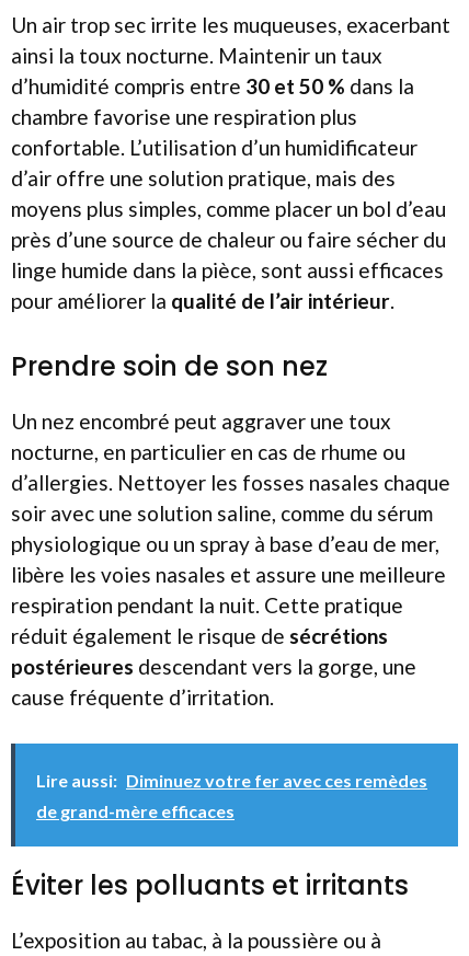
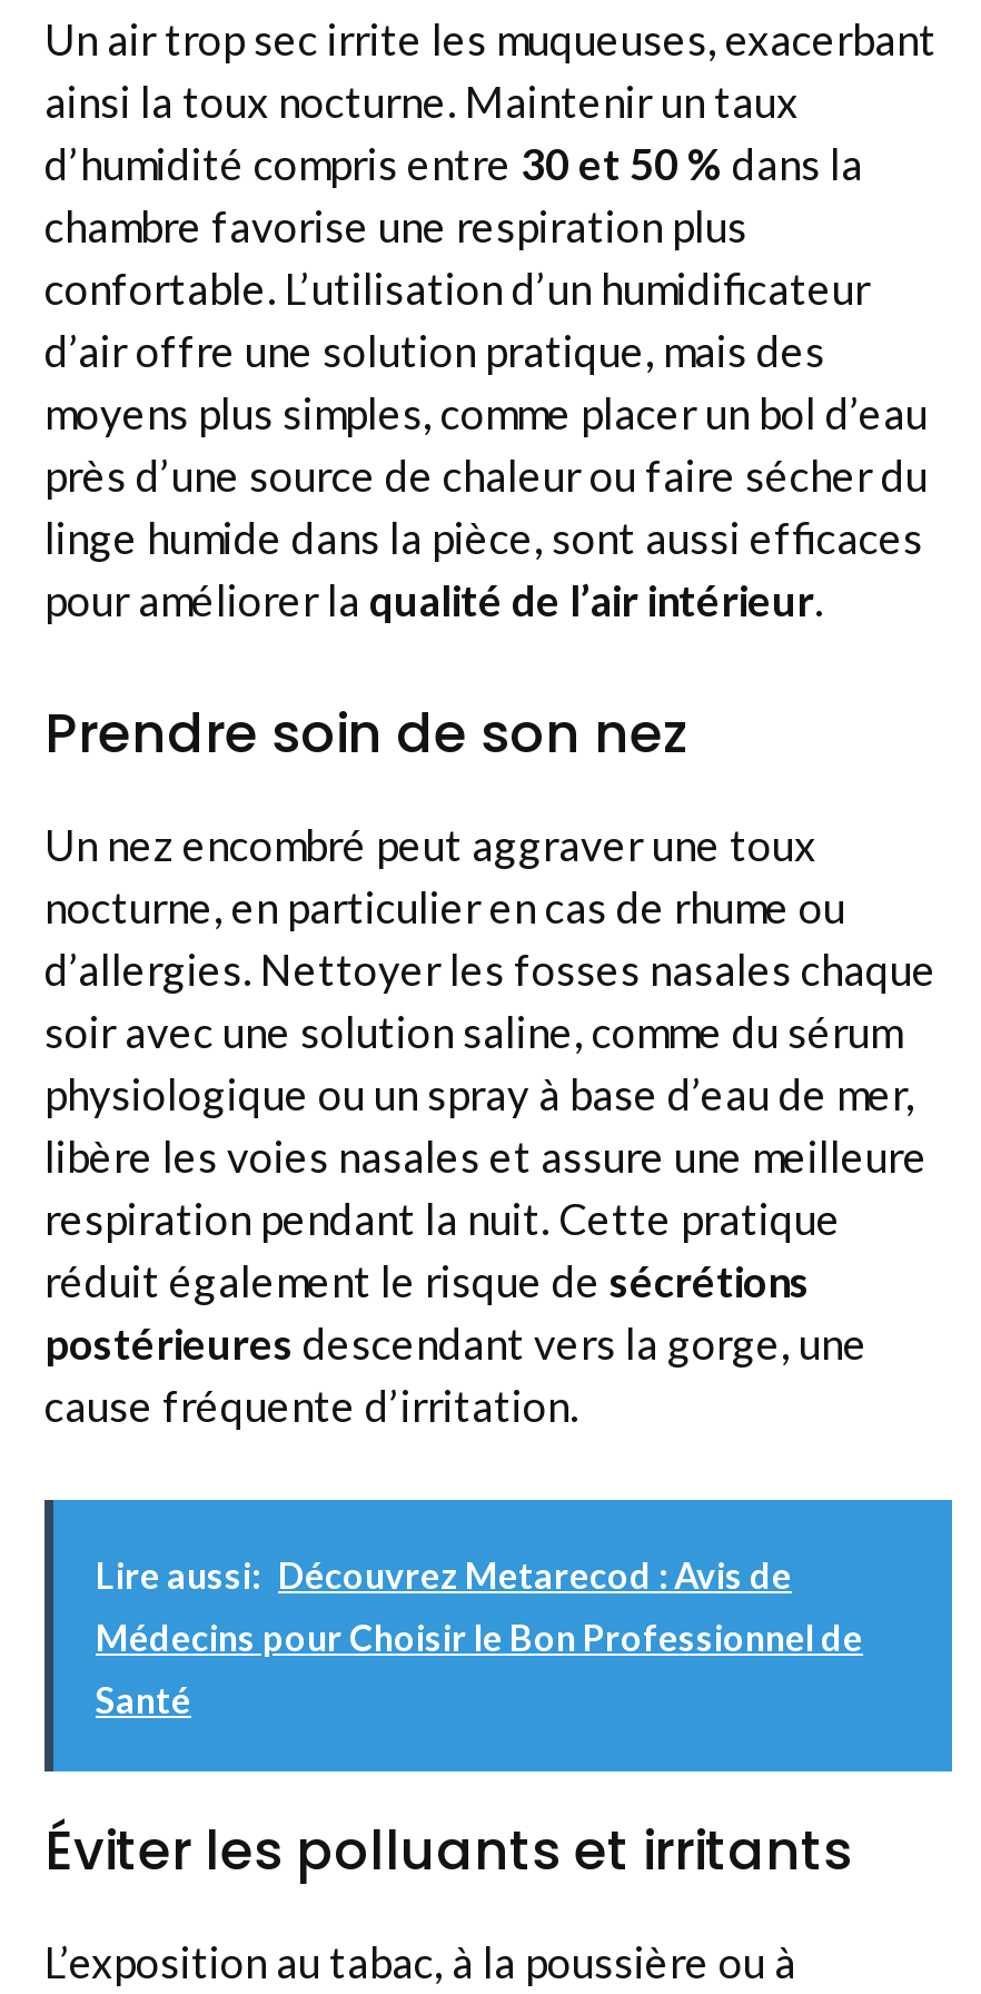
[36,770,427,821] Lire aussi: Diminuez votre fer avec ces remèdes | de grand-mère efficaces -> [96,1553,863,1720] Lire aussi: Découvrez Metarecod : Avis de | Médecins pour Choisir le Bon Professionnel de | Santé

